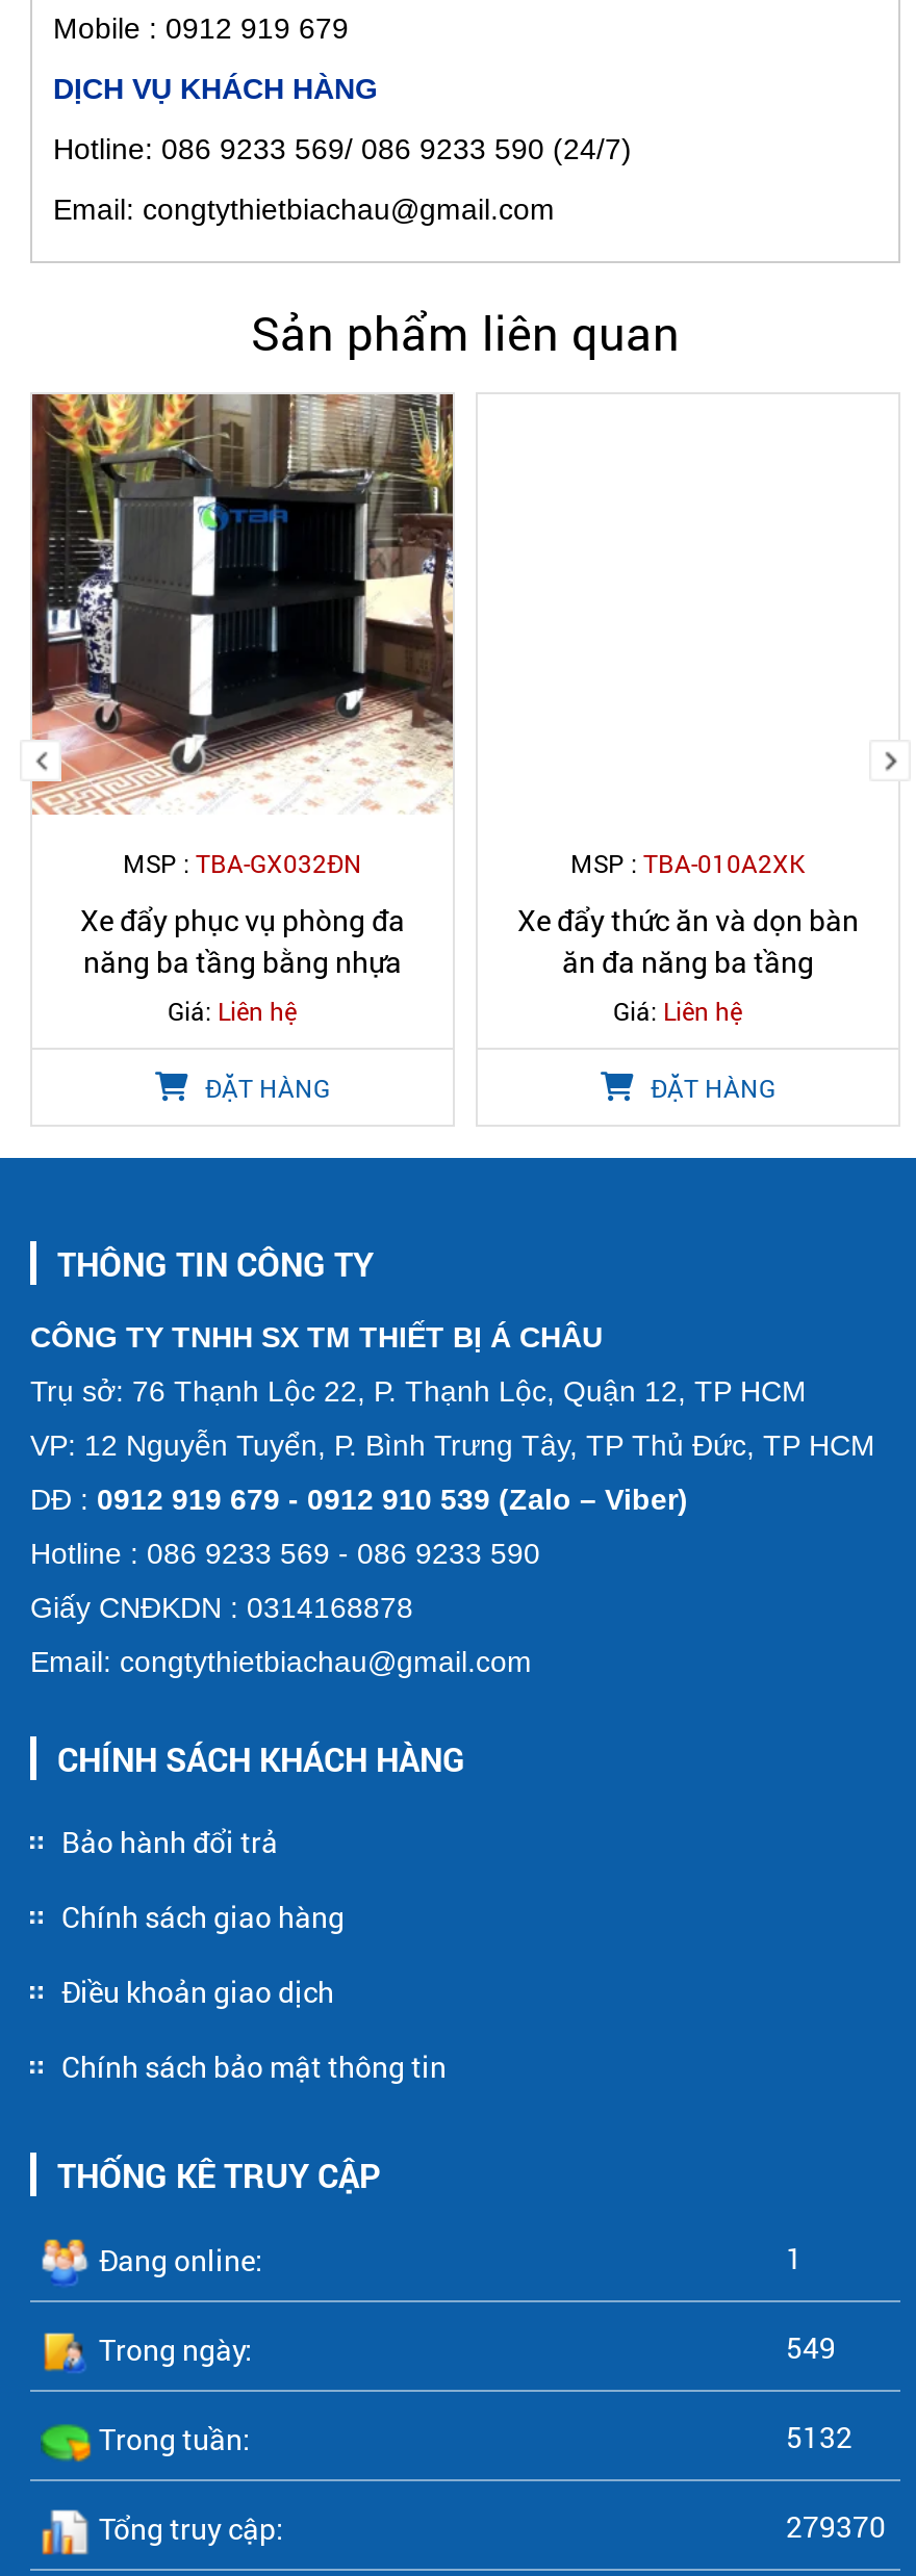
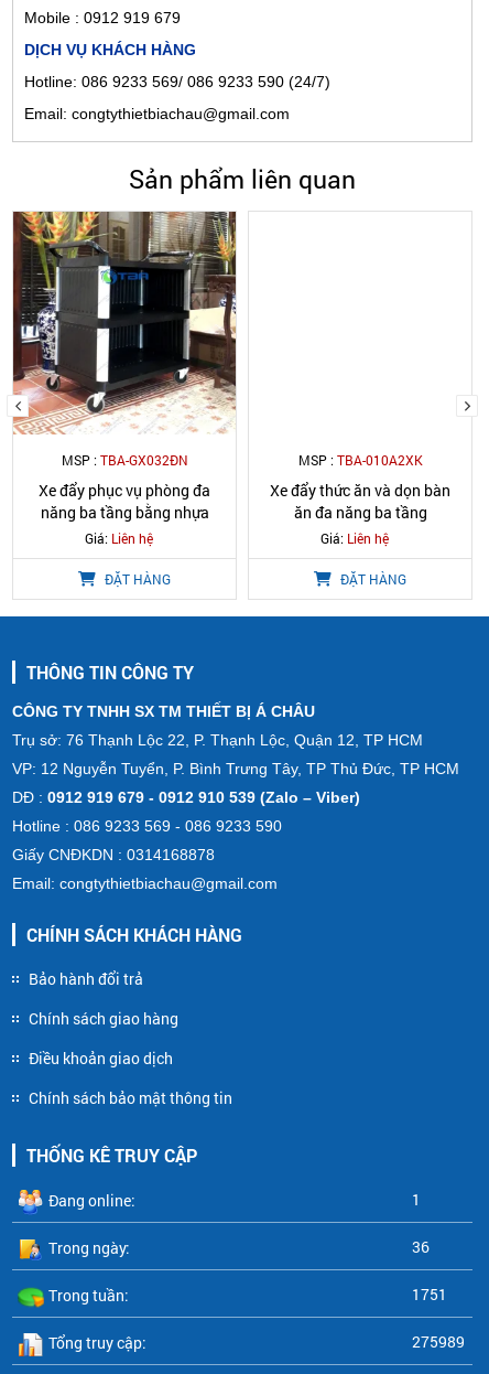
[786,2328,836,2368] 549 -> [412,1236,430,1257] 36
[786,2417,853,2457] 5132 -> [412,1284,447,1305] 1751
[786,2507,886,2546] 279370 -> [412,1331,465,1352] 275989

